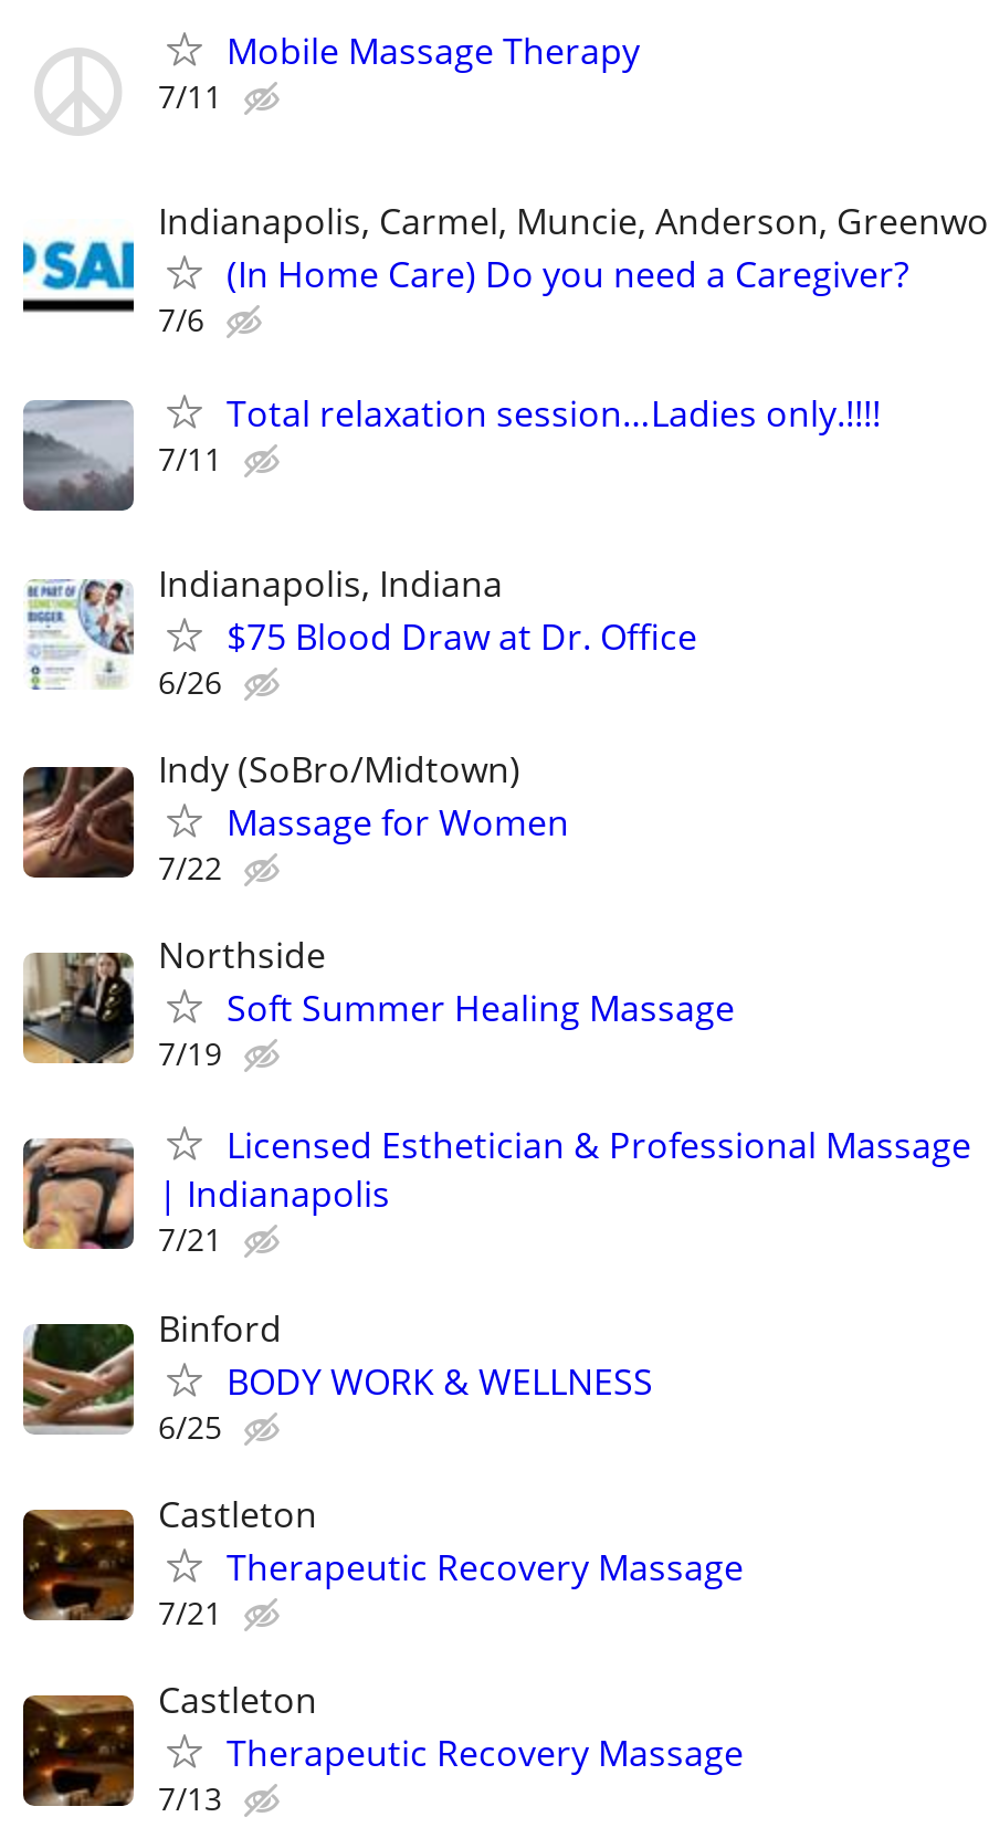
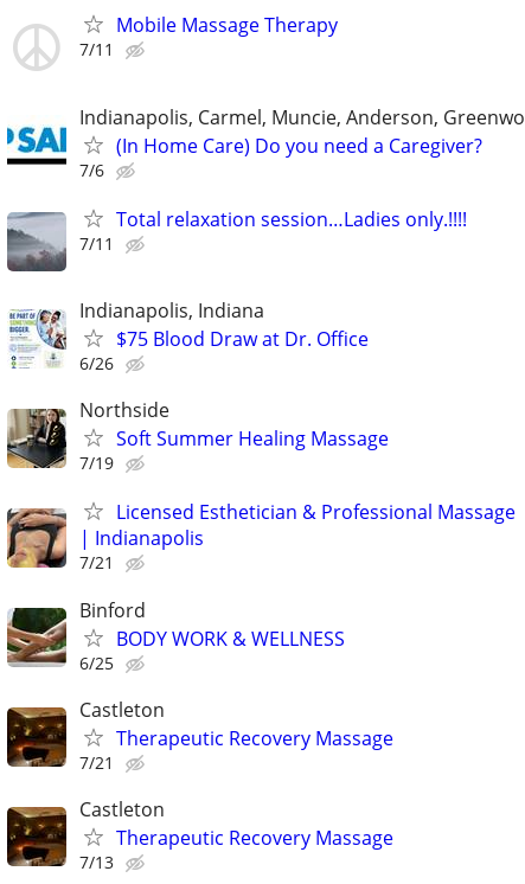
[21,745,569,889] [image] | Indy (SoBro/Midtown) | Massage for Women | 7/22 -> none

